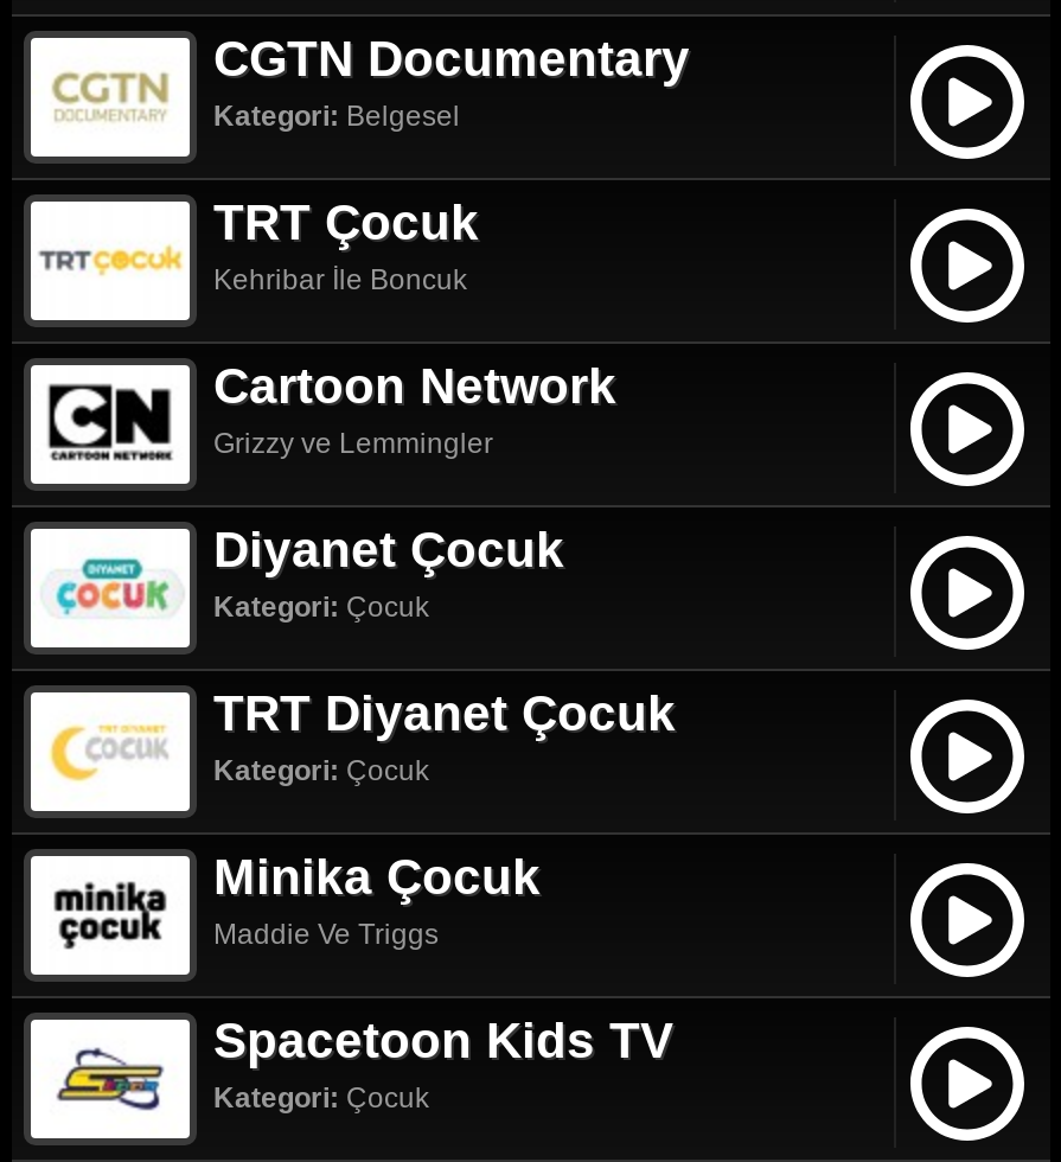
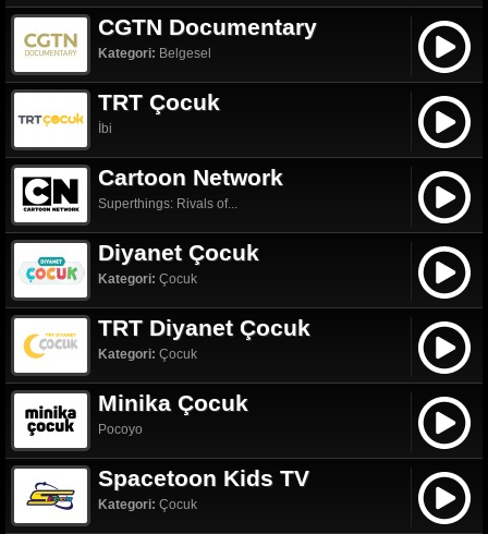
[213,263,467,296] Kehribar İle Boncuk -> [98,121,112,136] İbi
[213,427,493,460] Grizzy ve Lemmingler -> [98,196,237,211] Superthings: Rivals of...
[213,918,439,951] Maddie Ve Triggs -> [98,422,143,437] Pocoyo

